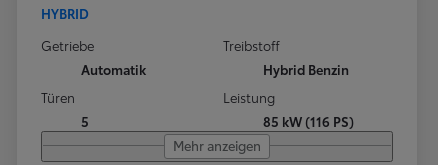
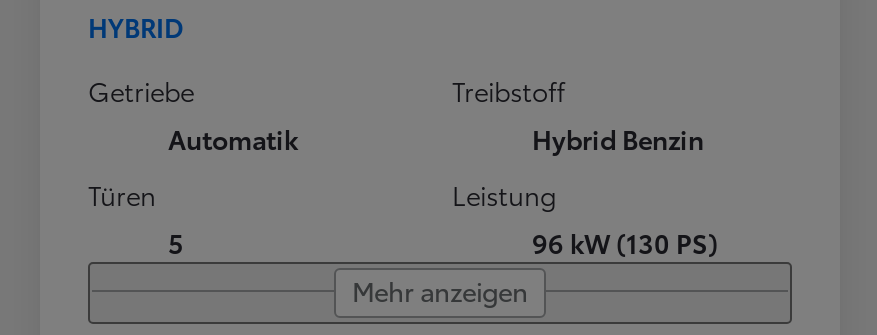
[263,112,354,130] 85 kW (116 PS) -> [532,224,718,260] 96 kW (130 PS)

